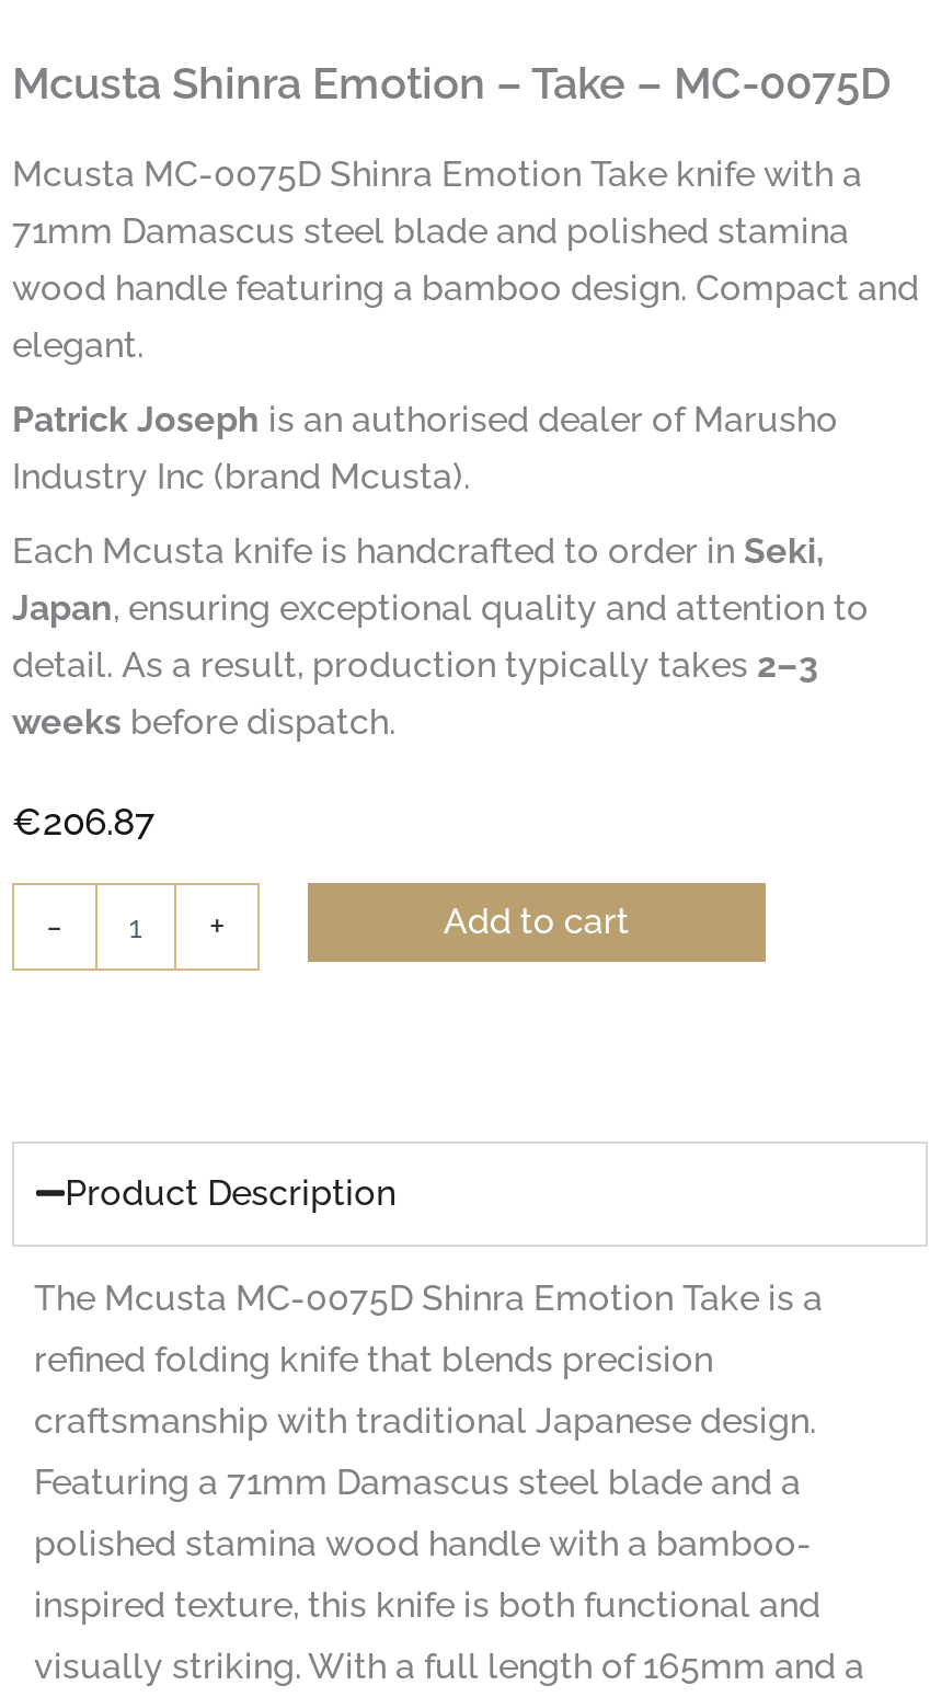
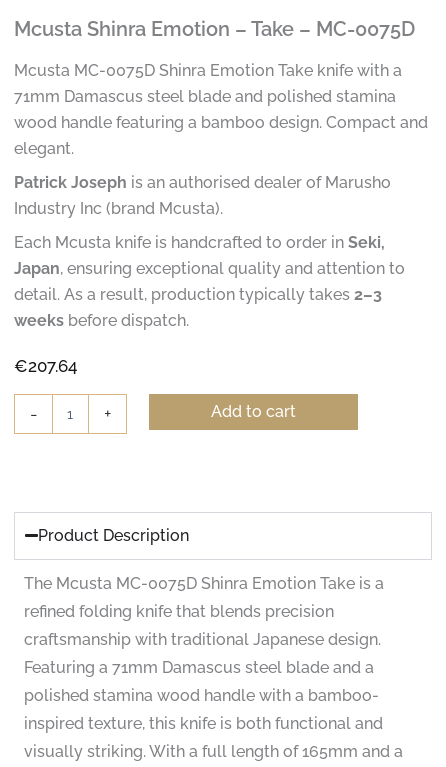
[12,800,154,844] €206.87 -> [14,356,77,376] €207.64

